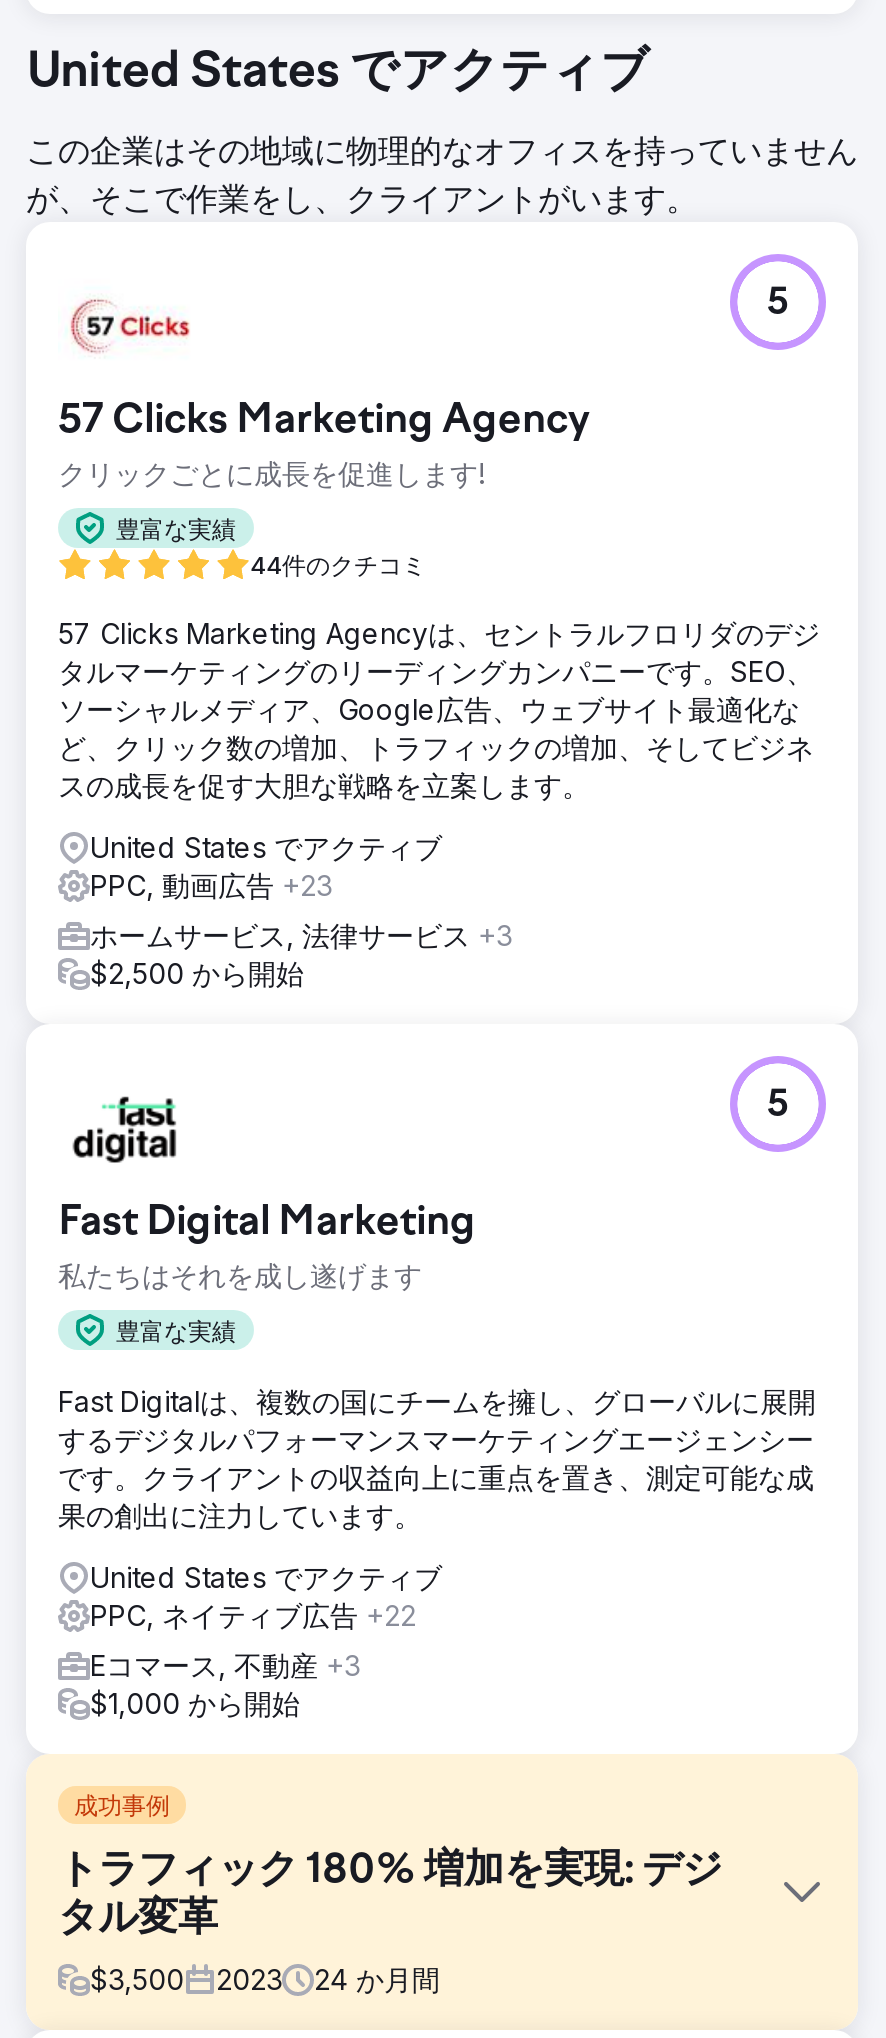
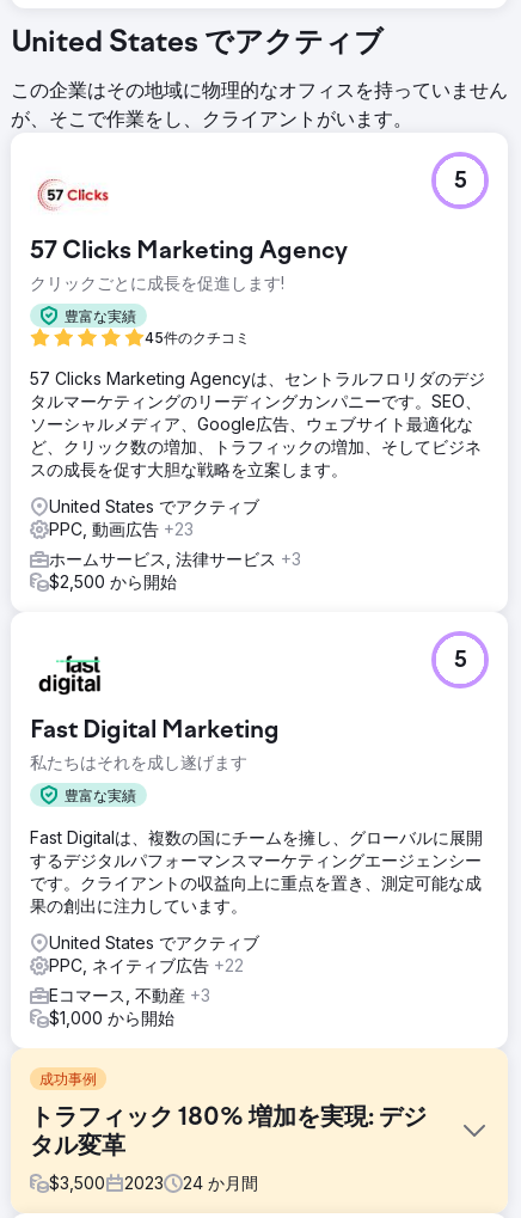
[250,550,426,580] 44件のクチコミ -> [145,329,250,347] 45件のクチコミ

